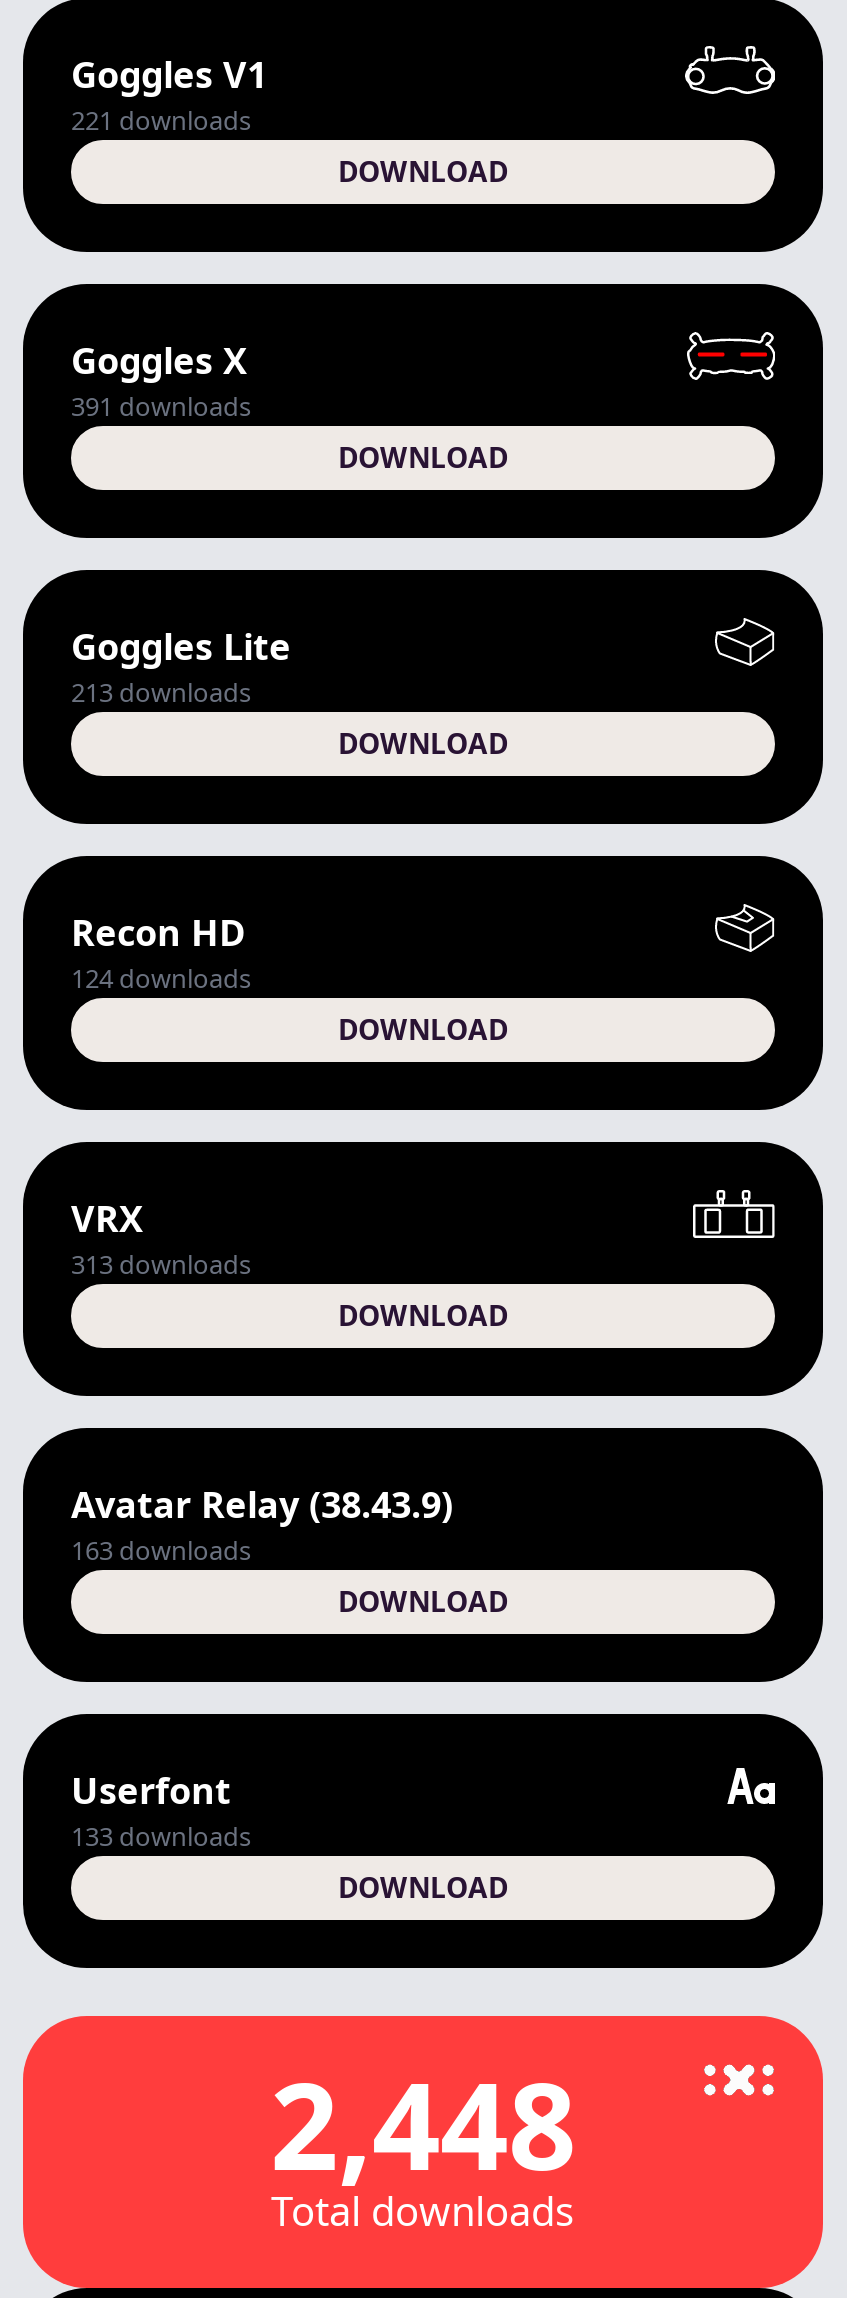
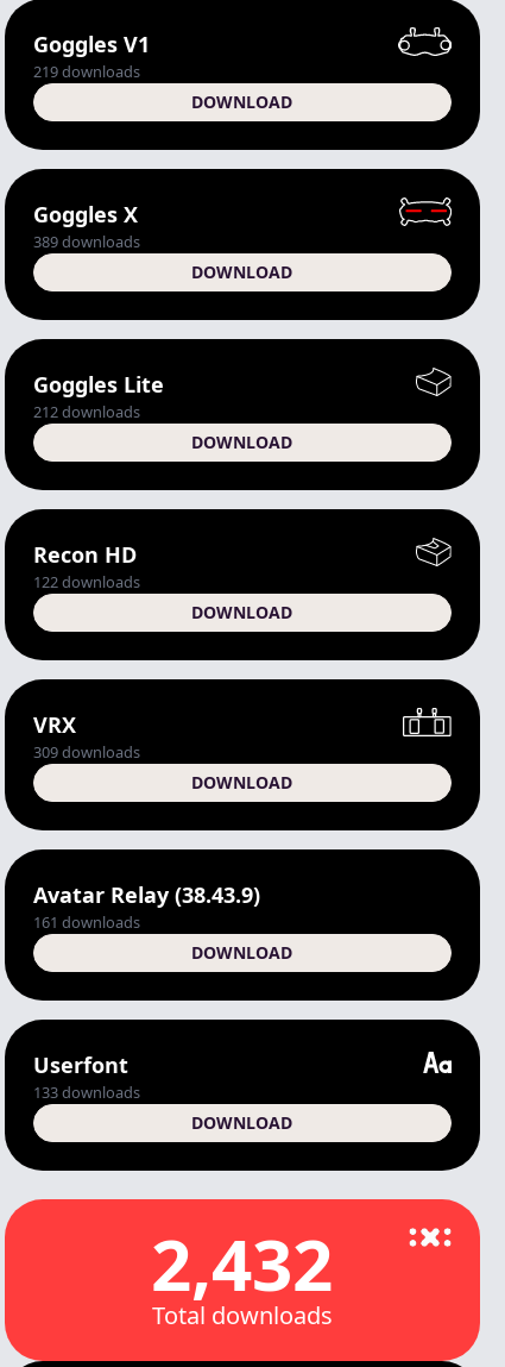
[71,102,251,138] 221 downloads -> [33,61,140,82] 219 downloads
[71,388,251,424] 391 downloads -> [33,231,140,252] 389 downloads
[71,674,251,710] 213 downloads -> [33,401,140,422] 212 downloads
[71,960,251,996] 124 downloads -> [33,571,140,592] 122 downloads
[71,1246,251,1282] 313 downloads -> [33,741,140,763] 309 downloads
[71,1532,251,1568] 163 downloads -> [33,911,140,933] 161 downloads
[270,2042,576,2206] 2,448 -> [151,1215,333,1312] 2,432

